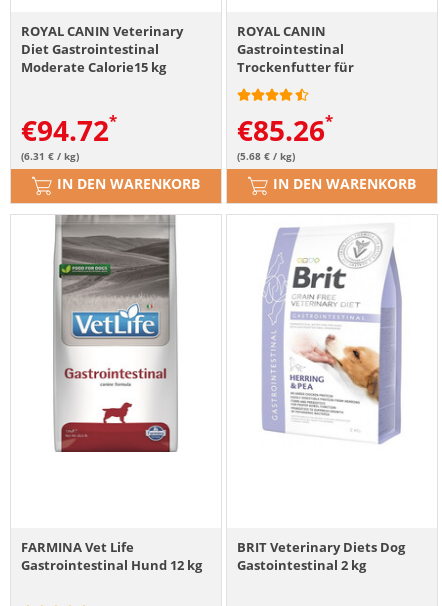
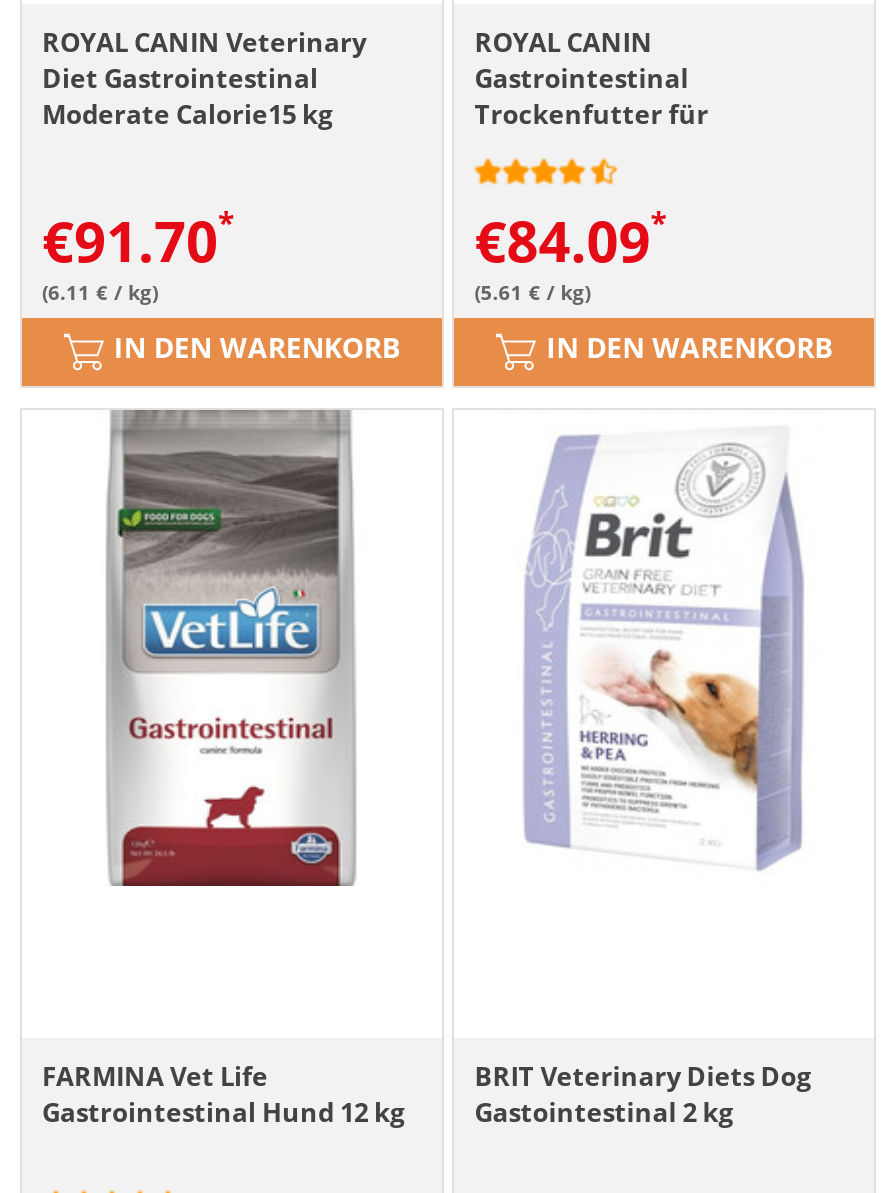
[21,111,109,149] €94.72 -> [42,203,218,279] €91.70
[237,111,325,149] €85.26 -> [474,203,650,279] €84.09
[21,149,79,163] (6.31 € / kg) -> [42,279,158,307] (6.11 € / kg)
[237,149,295,163] (5.68 € / kg) -> [474,279,590,307] (5.61 € / kg)

